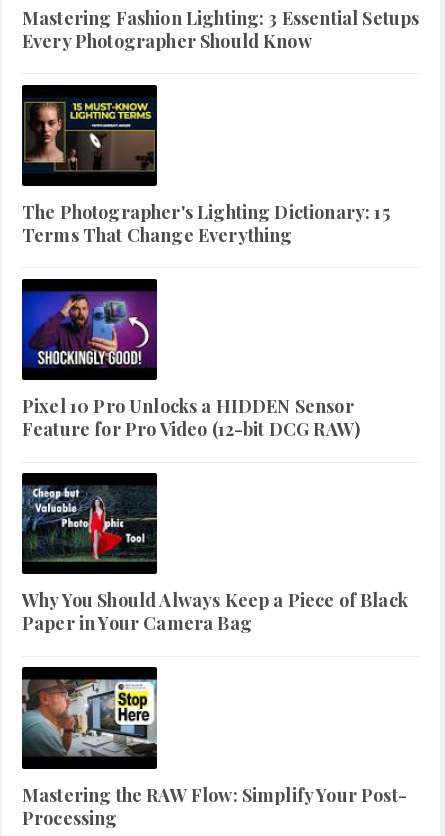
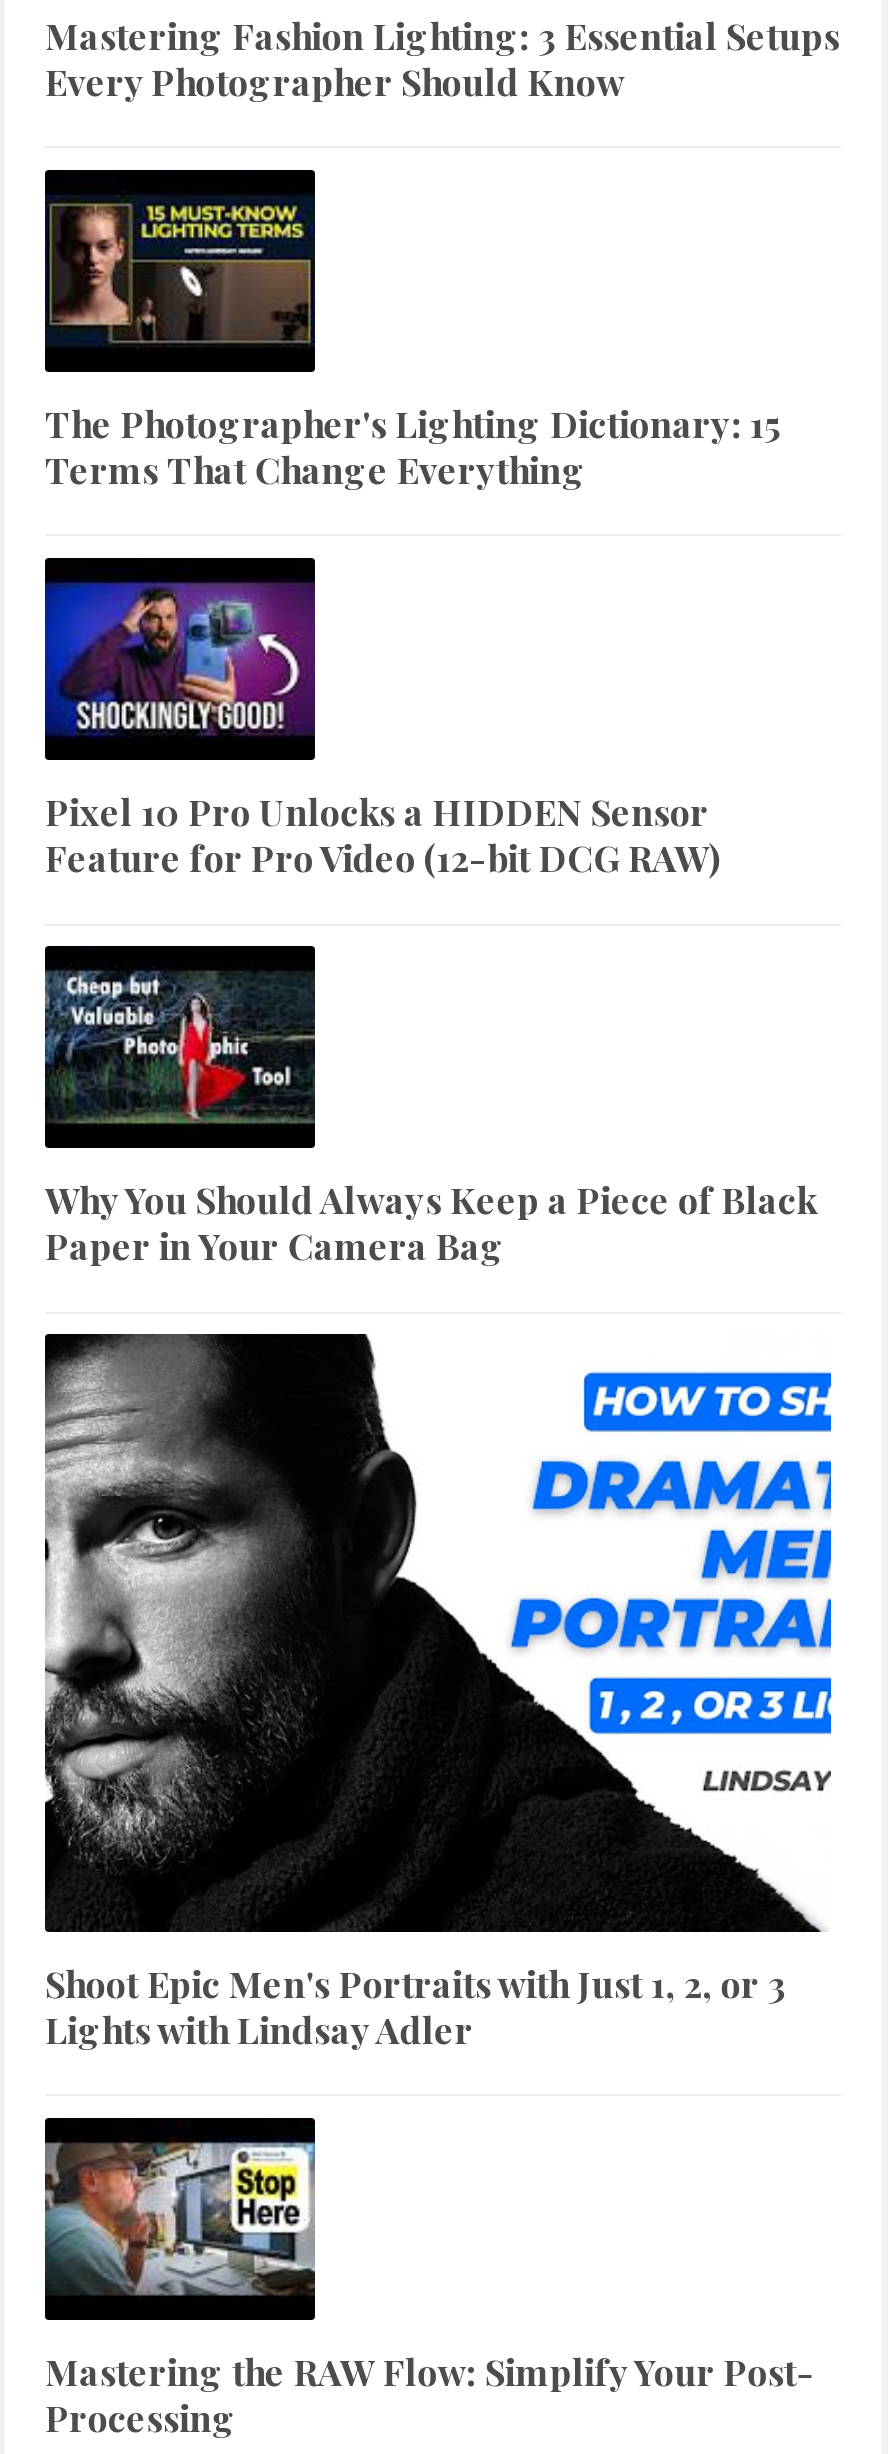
none -> [43,1332,833,2054] [image] | Shoot Epic Men's Portraits with Just 1, 2, or 3 | Lights with Lindsay Adler

